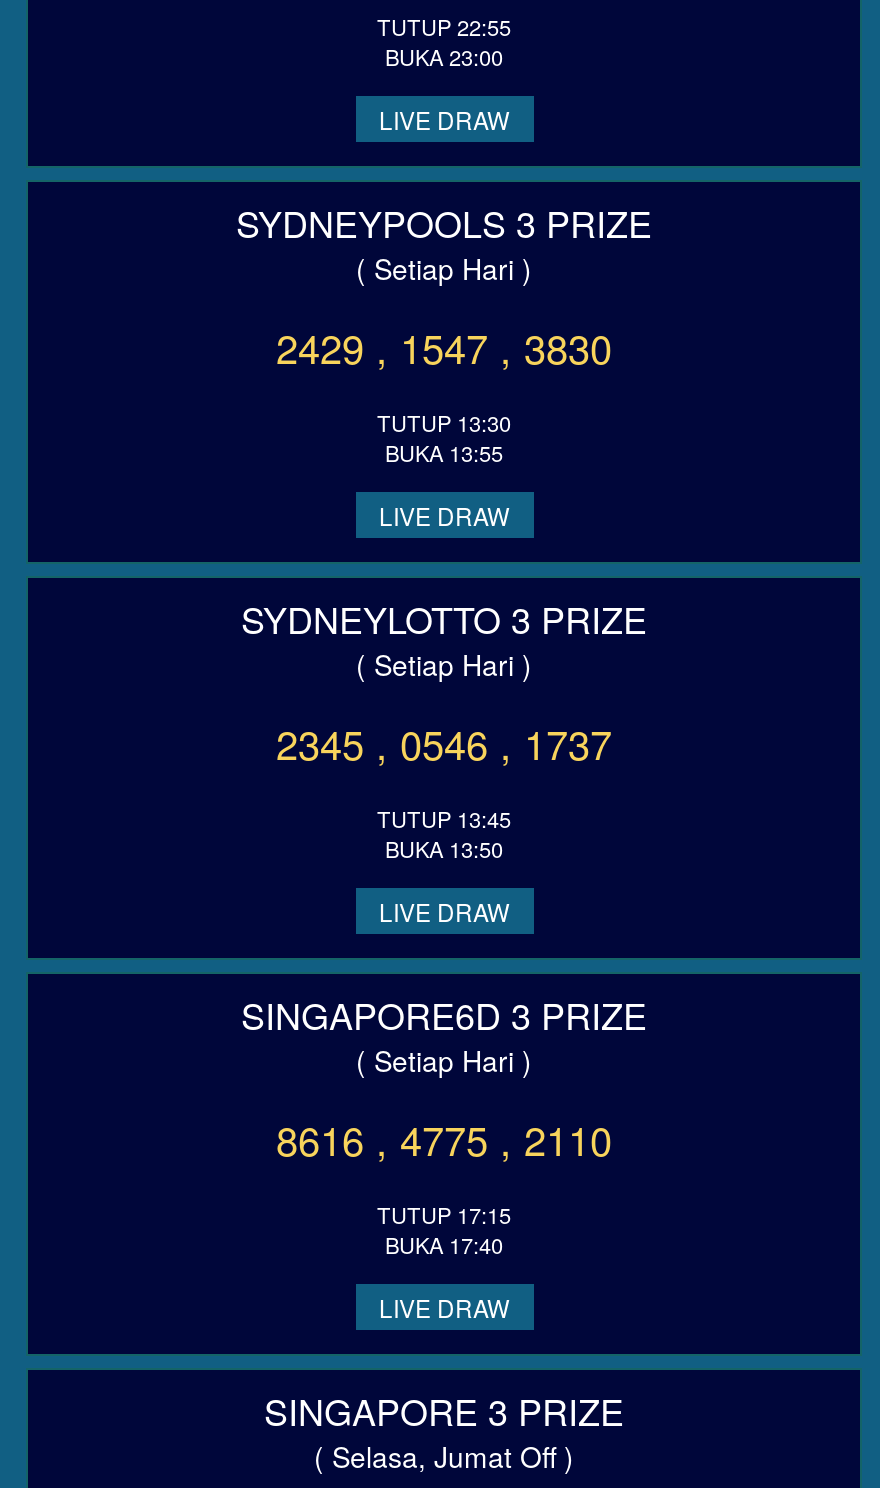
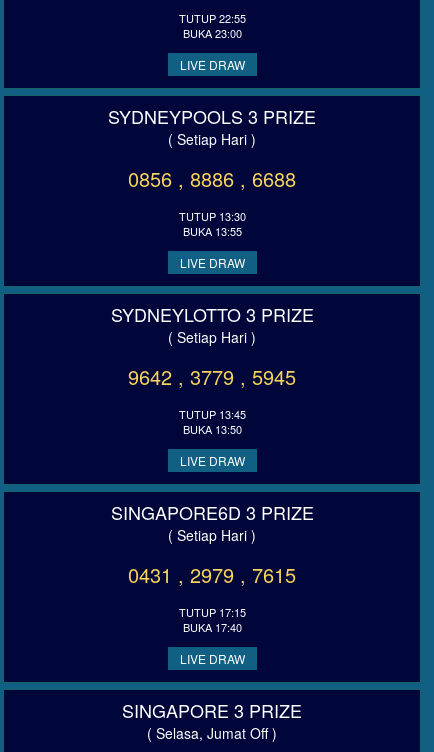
[276,318,612,376] 2429 , 1547 , 3830 -> [128,164,296,193] 0856 , 8886 , 6688
[276,714,612,772] 2345 , 0546 , 1737 -> [128,362,296,391] 9642 , 3779 , 5945
[276,1110,612,1168] 8616 , 4775 , 2110 -> [128,560,296,589] 0431 , 2979 , 7615

